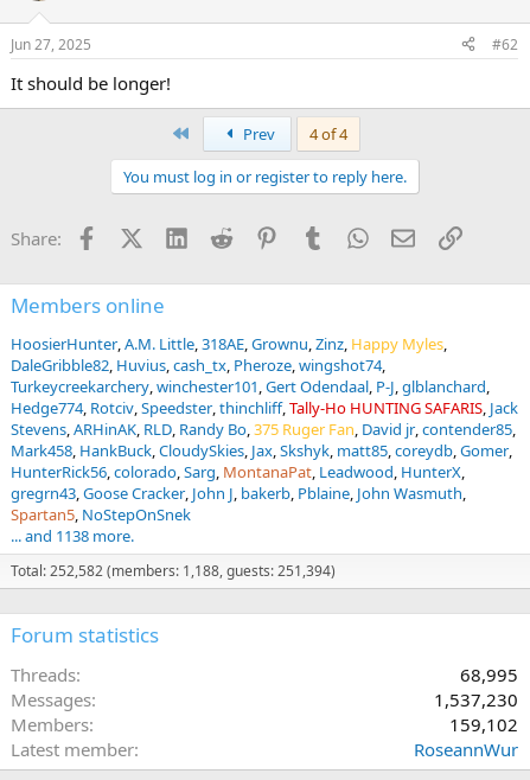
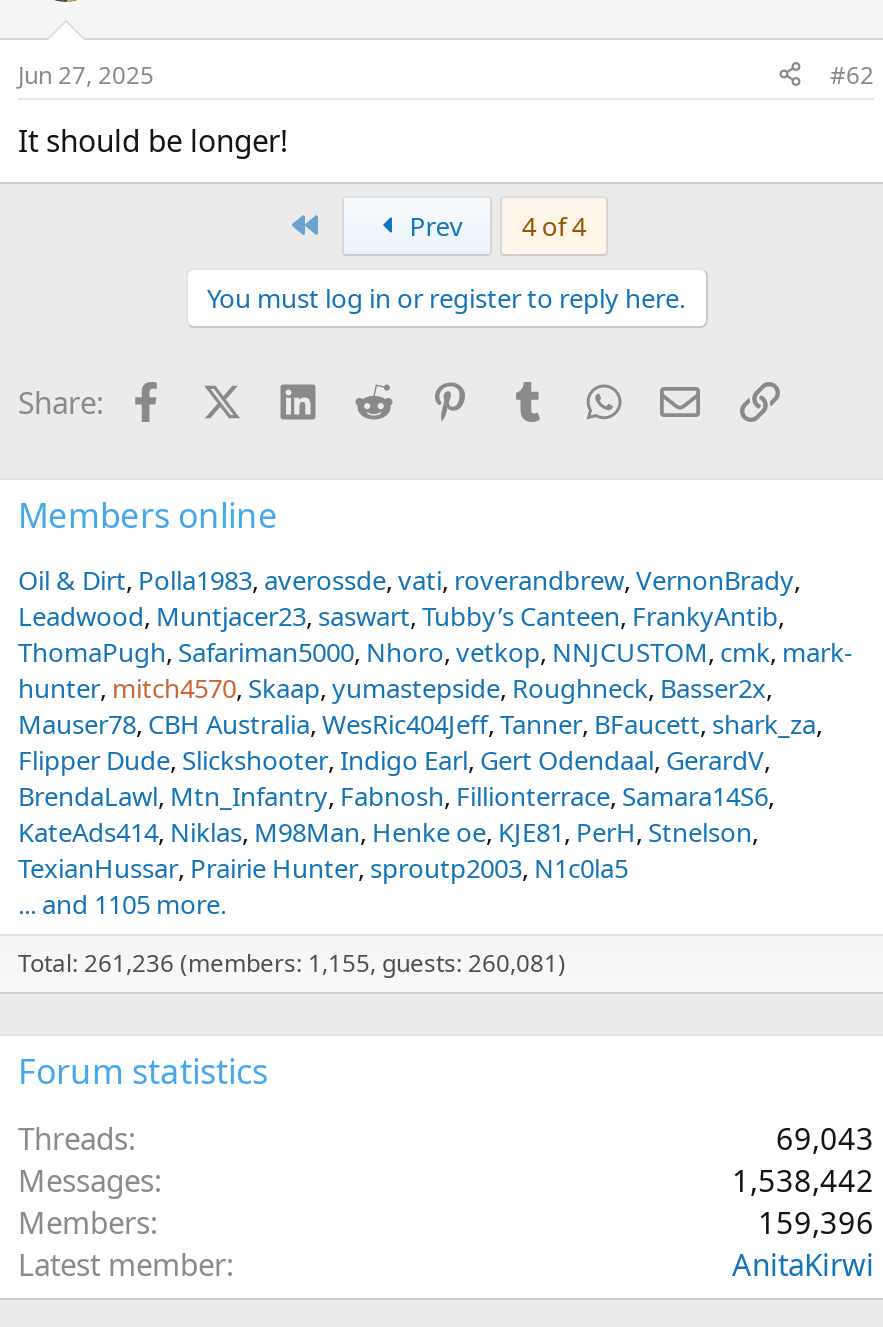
[11,333,518,546] HoosierHunter A.M. Little 318AE Grownu Zinz Happy Myles | DaleGribble82 Huvius cash_tx Pheroze wingshot74 | Turkeycreekarchery winchester101 Gert Odendaal P-J glblanchard | Hedge774 Rotciv Speedster thinchliff Tally-Ho HUNTING SAFARIS Jack | Stevens ARHinAK RLD Randy Bo 375 Ruger Fan David jr contender85 | Mark458 HankBuck CloudySkies Jax Skshyk matt85 coreydb Gomer | HunterRick56 colorado Sarg MontanaPat Leadwood HunterX | gregrn43 Goose Cracker John J bakerb Pblaine John Wasmuth | Spartan5 NoStepOnSnek | ... and 1138 more. -> [18,562,852,922] Oil & Dirt Polla1983 averossde vati roverandbrew VernonBrady | Leadwood Muntjacer23 saswart Tubby’s Canteen FrankyAntib | ThomaPugh Safariman5000 Nhoro vetkop NNJCUSTOM cmk mark- | hunter mitch4570 Skaap yumastepside Roughneck Basser2x | Mauser78 CBH Australia WesRic404Jeff Tanner BFaucett shark_za | Flipper Dude Slickshooter Indigo Earl Gert Odendaal GerardV | BrendaLawl Mtn_Infantry Fabnosh Fillionterrace Samara14S6 | KateAds414 Niklas M98Man Henke oe KJE81 PerH Stnelson | TexianHussar Prairie Hunter sproutp2003 N1c0la5 | ... and 1105 more.
[11,560,336,581] Total: 252,582 (members: 1,188, guests: 251,394) -> [18,946,566,980] Total: 261,236 (members: 1,155, guests: 260,081)
[460,662,518,686] 68,995 -> [776,1118,874,1158] 69,043
[434,687,518,711] 1,537,230 -> [732,1160,874,1200] 1,538,442
[449,712,518,736] 159,102 -> [758,1202,874,1242] 159,396
[414,737,518,761] RoseannWur -> [732,1244,874,1284] AnitaKirwi

